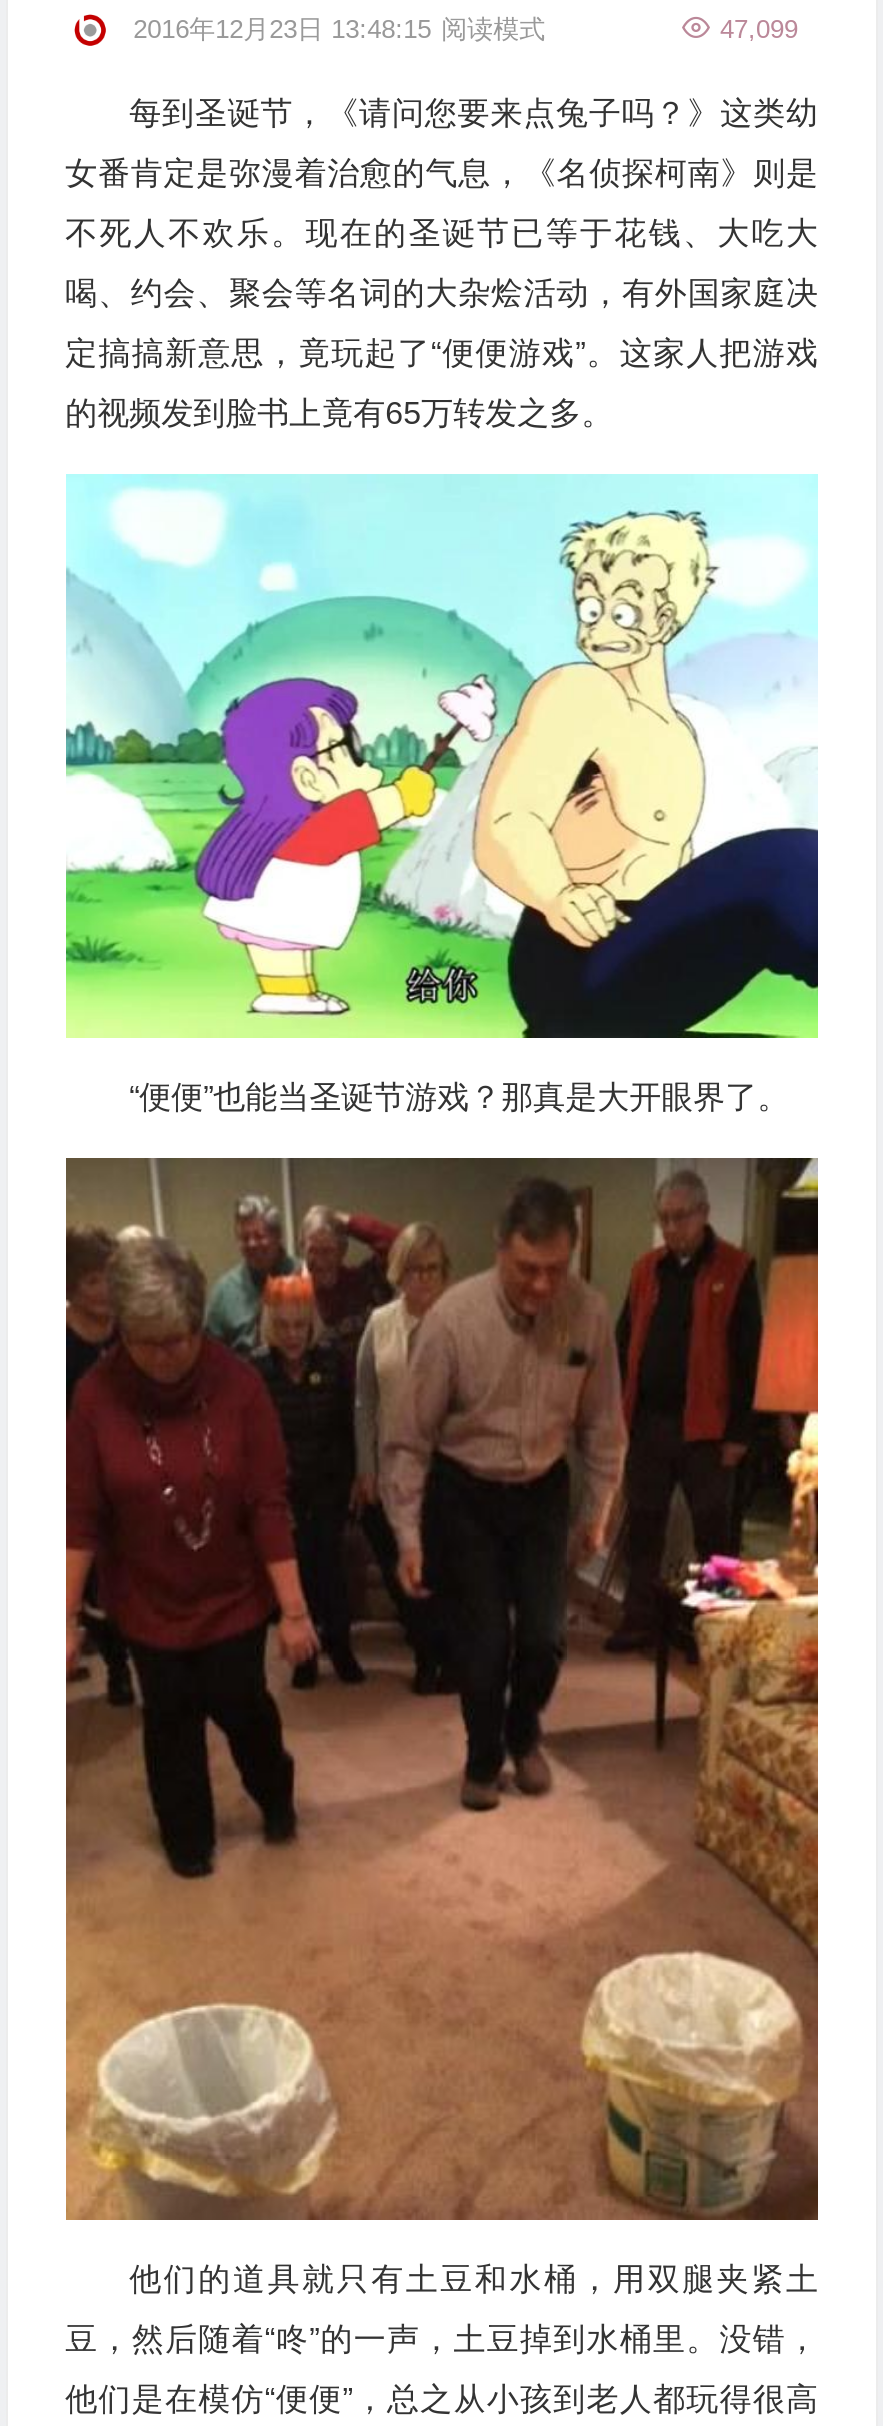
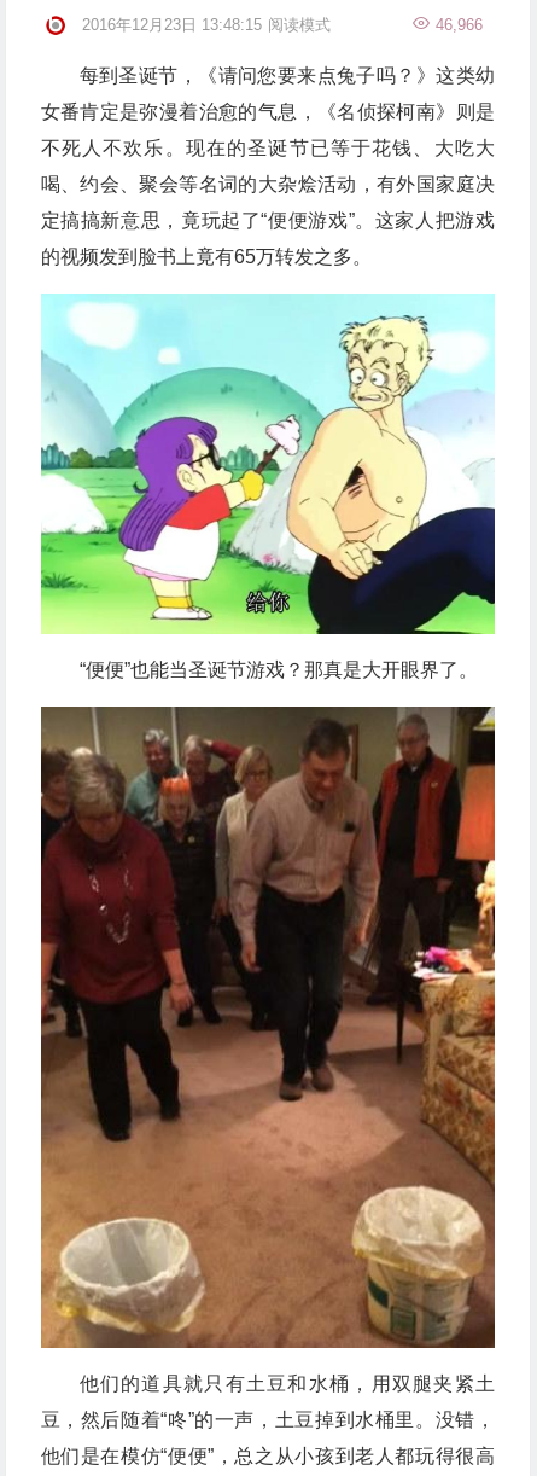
[720,14,798,44] 47,099 -> [436,16,483,34] 46,966

